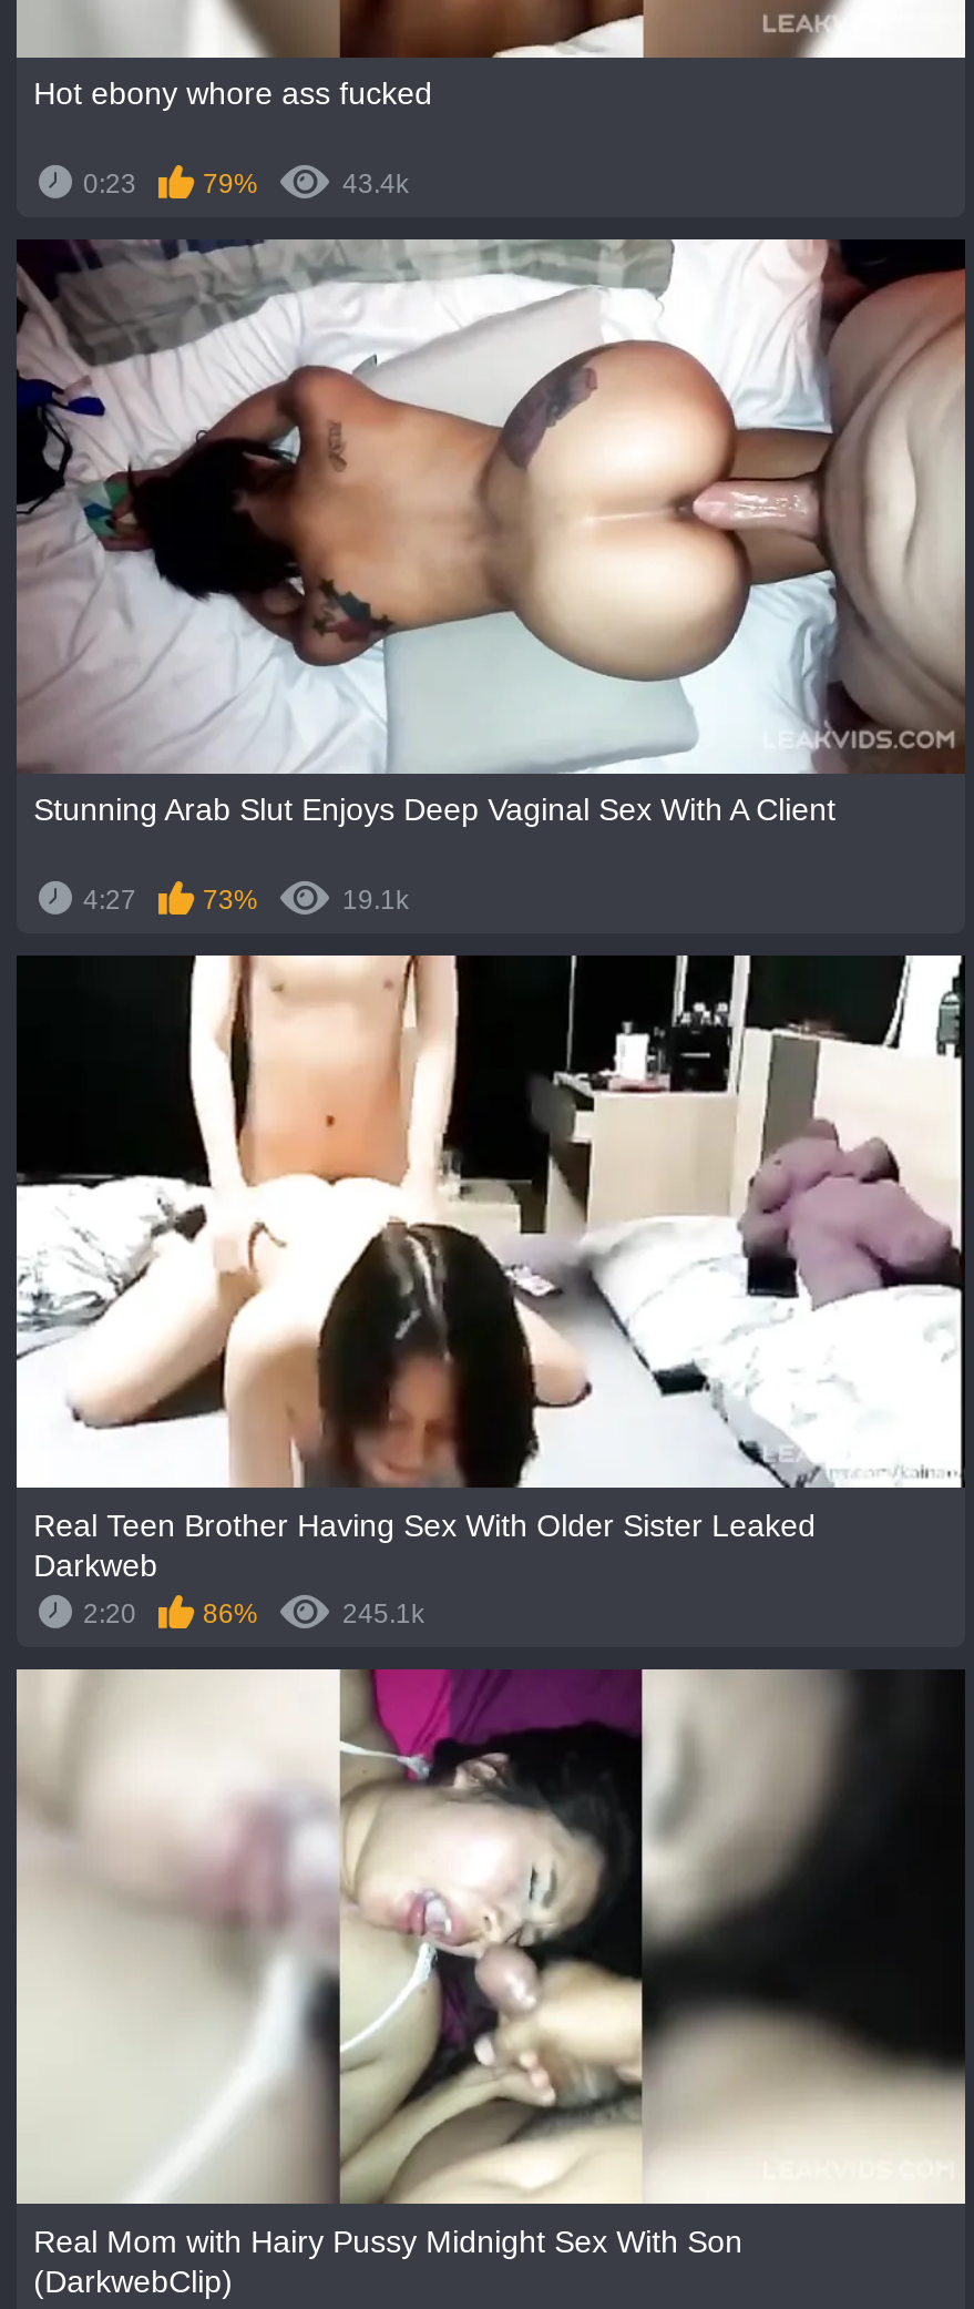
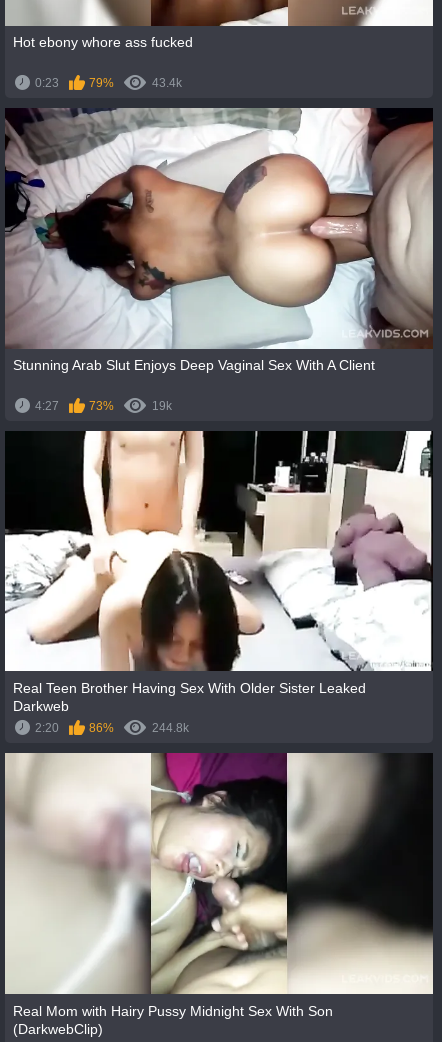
[342,884,409,915] 19.1k -> [152,399,172,413] 19k
[342,1599,424,1630] 245.1k -> [152,721,189,735] 244.8k

